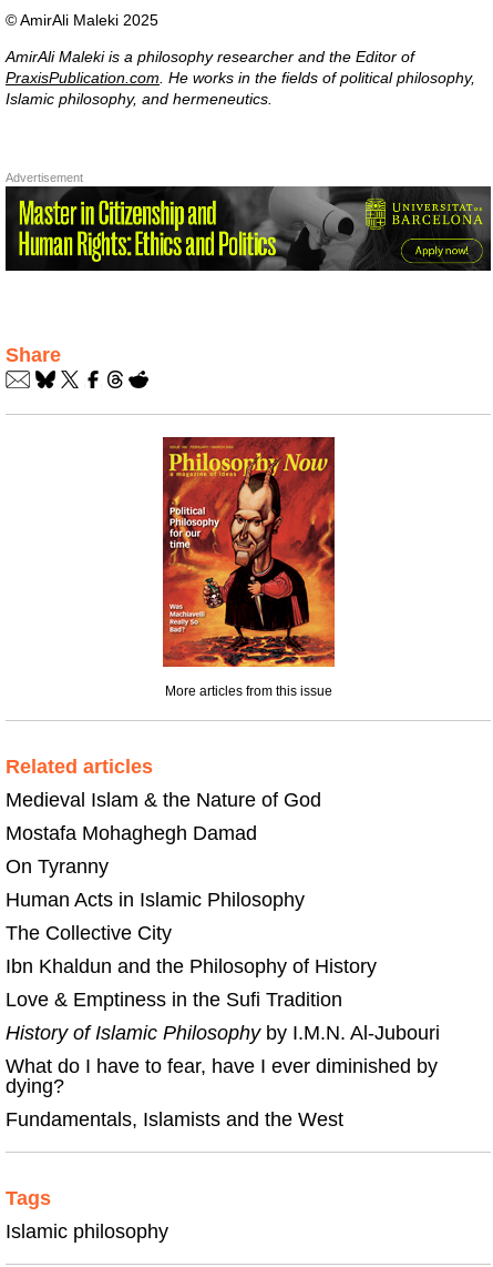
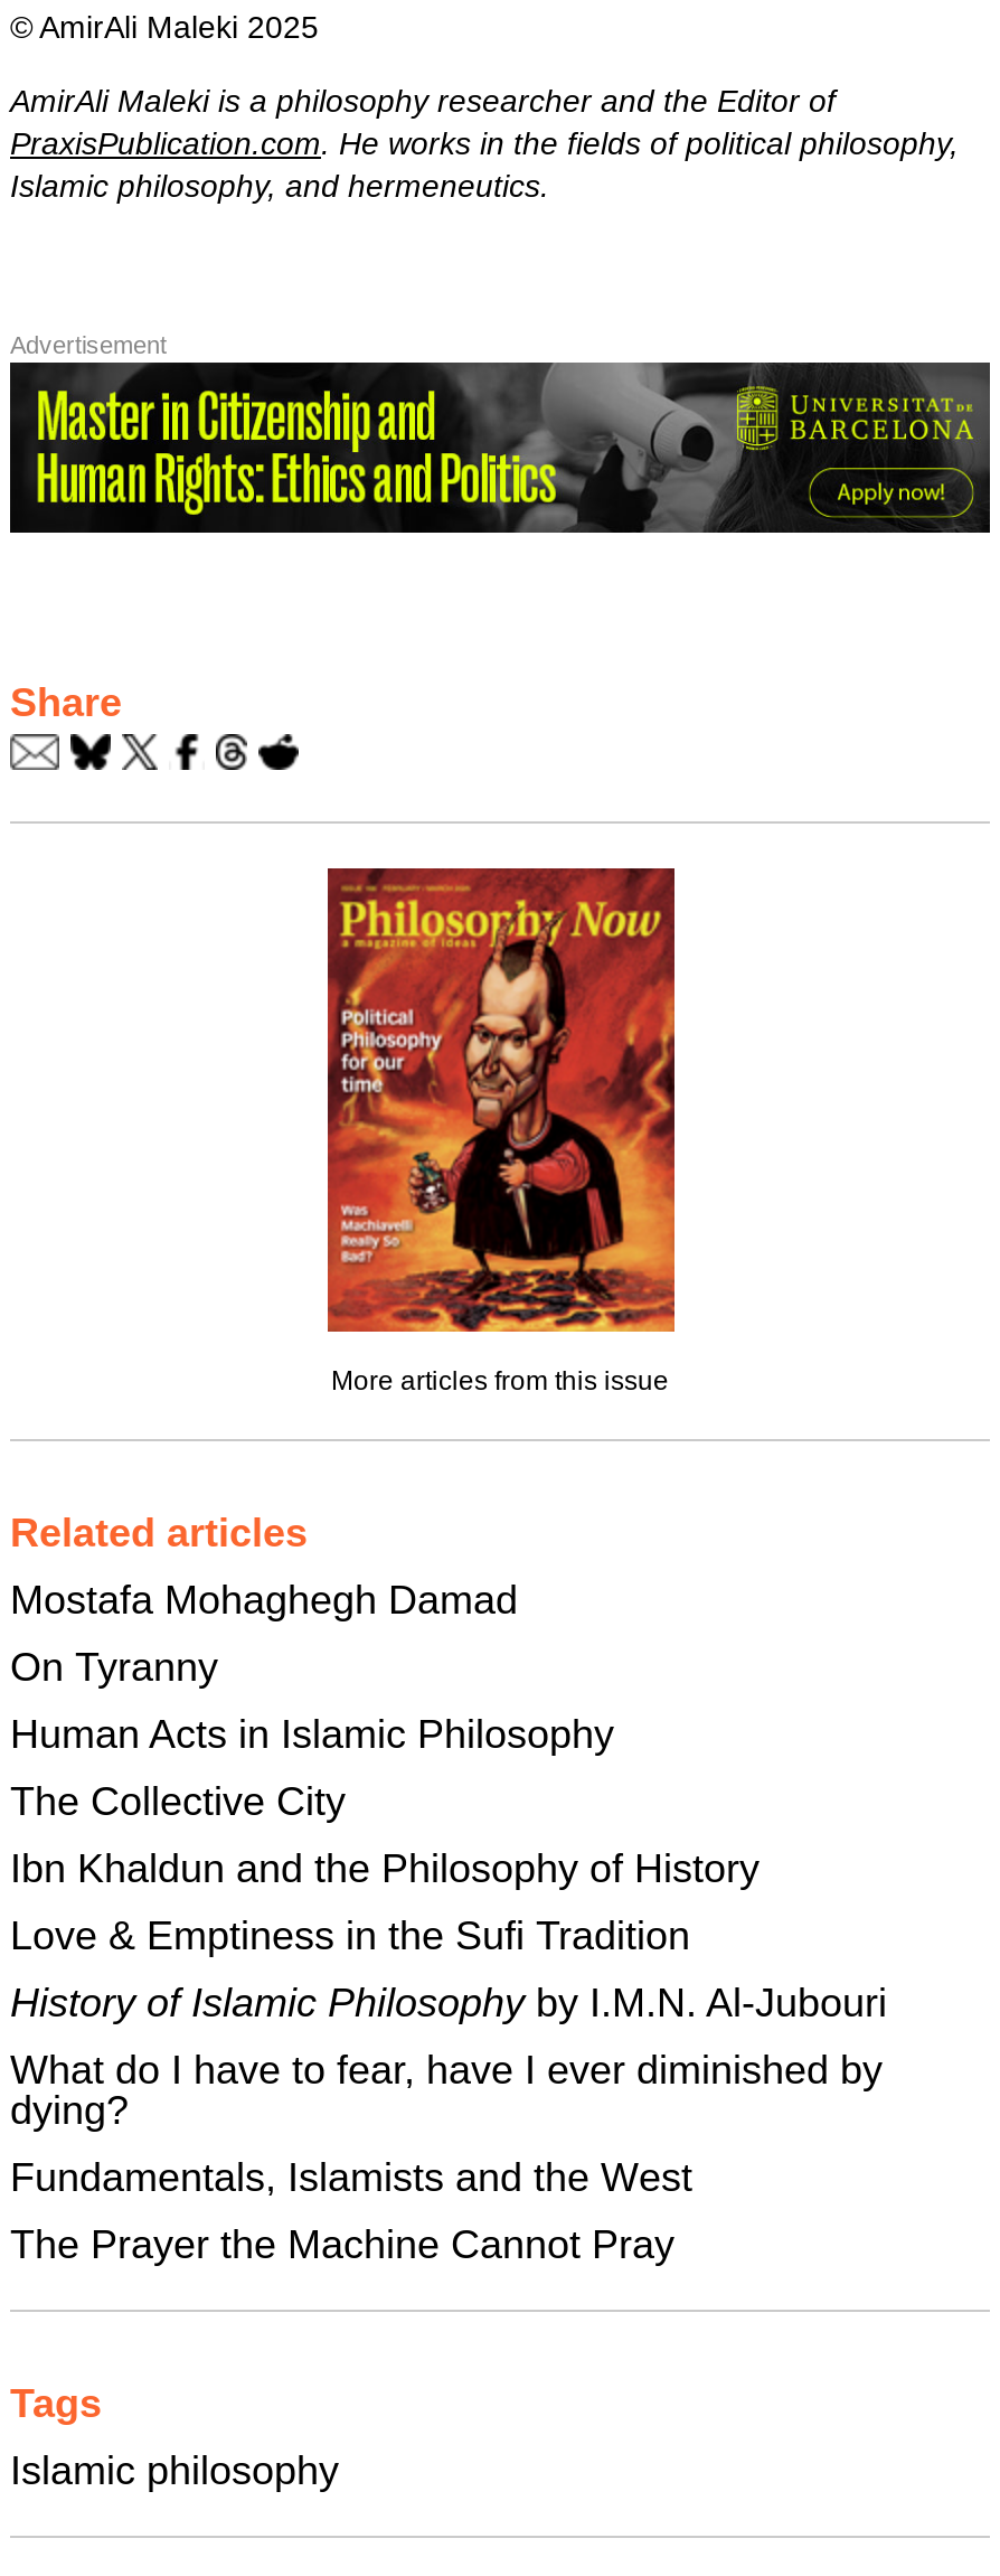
[6,789,321,811] Medieval Islam & the Nature of God -> none
moved [6,823,440,1131] -> [10,1579,887,2201]: Mostafa Mohaghegh Damad | On Tyranny | Human Acts in Islamic Philosophy | ... | dying? | Fundamentals, Islamists and the West
none -> [10,2223,674,2268] The Prayer the Machine Cannot Pray

